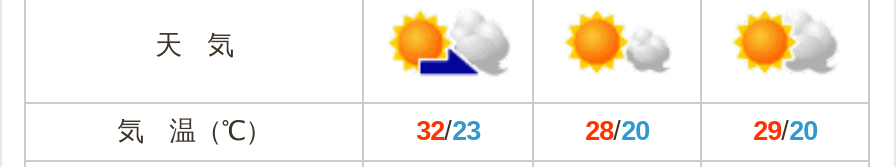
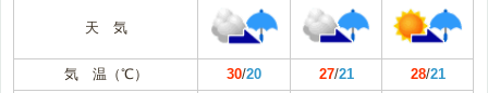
[388,10,510,147] [image] | 32/23 -> [211,9,278,83] [image] | 30/20
[558,10,678,147] [image] | 28/20 -> [303,9,370,83] [image] | 27/21
[724,10,848,147] [image] | 29/20 -> [393,9,463,83] [image] | 28/21

